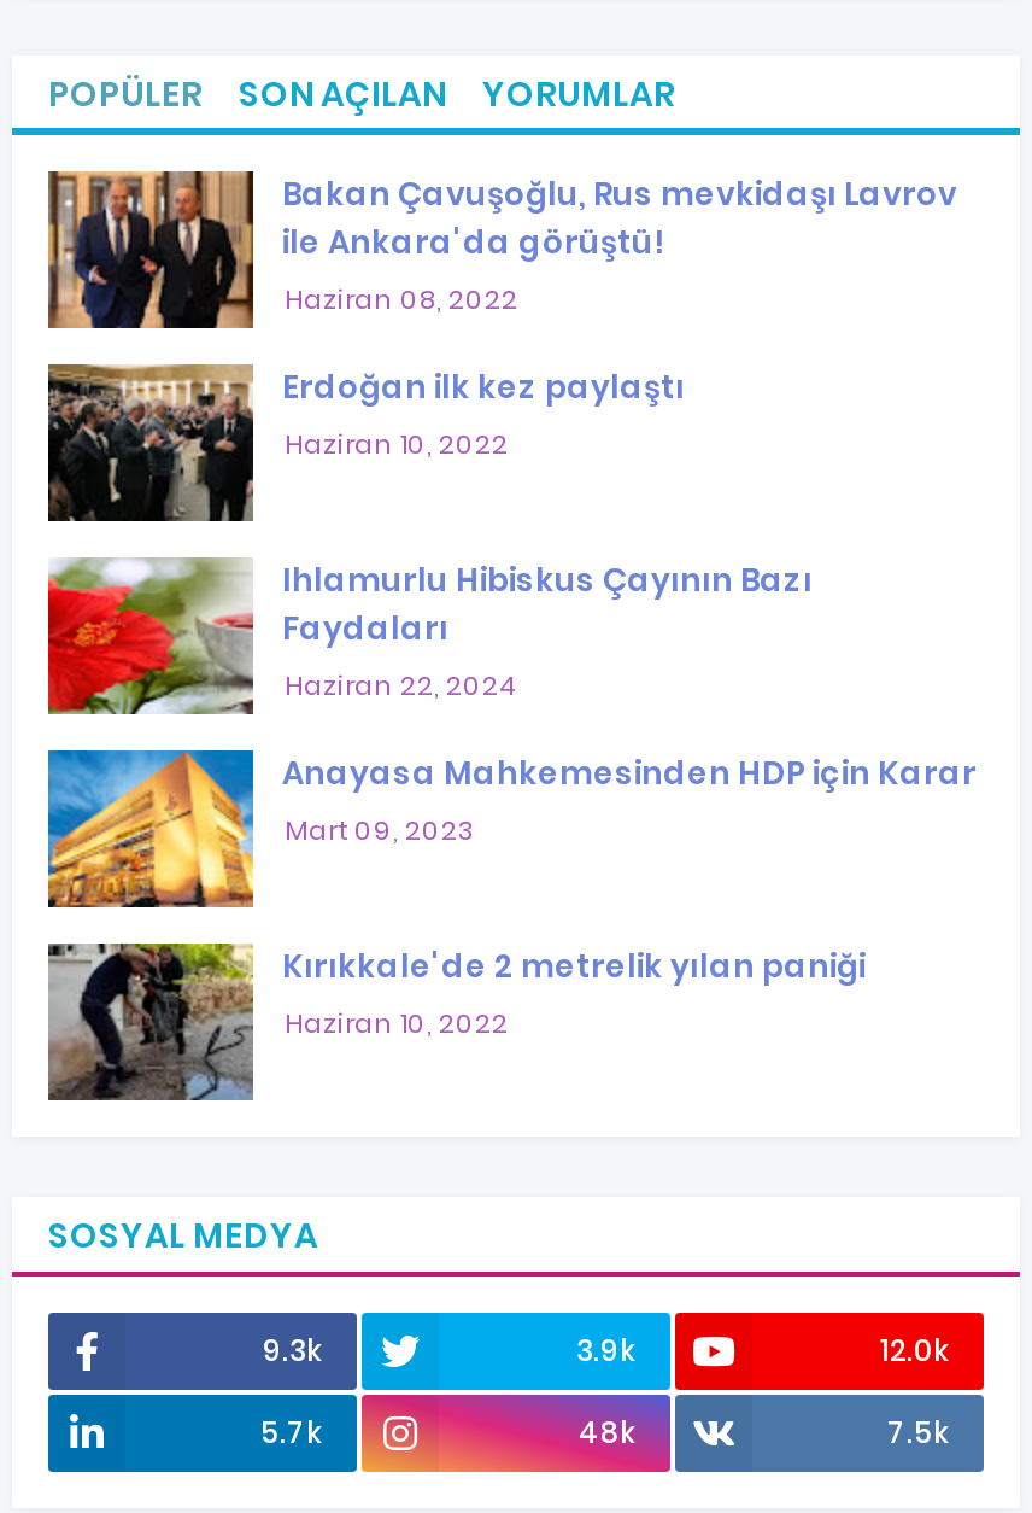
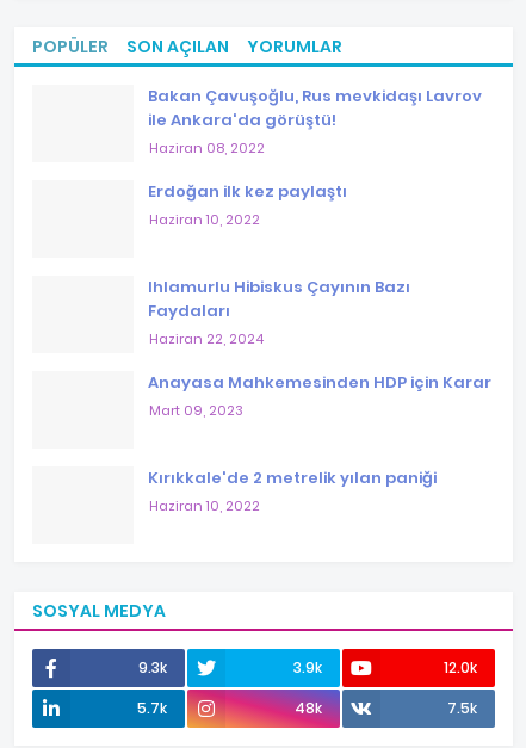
[46,169,256,331] [image] -> none
[46,362,256,524] [image] -> none
[46,557,256,717] [image] -> none
[46,748,256,910] [image] -> none
[46,941,256,1103] [image] -> none

